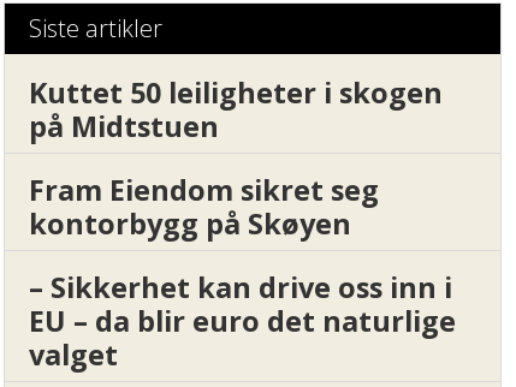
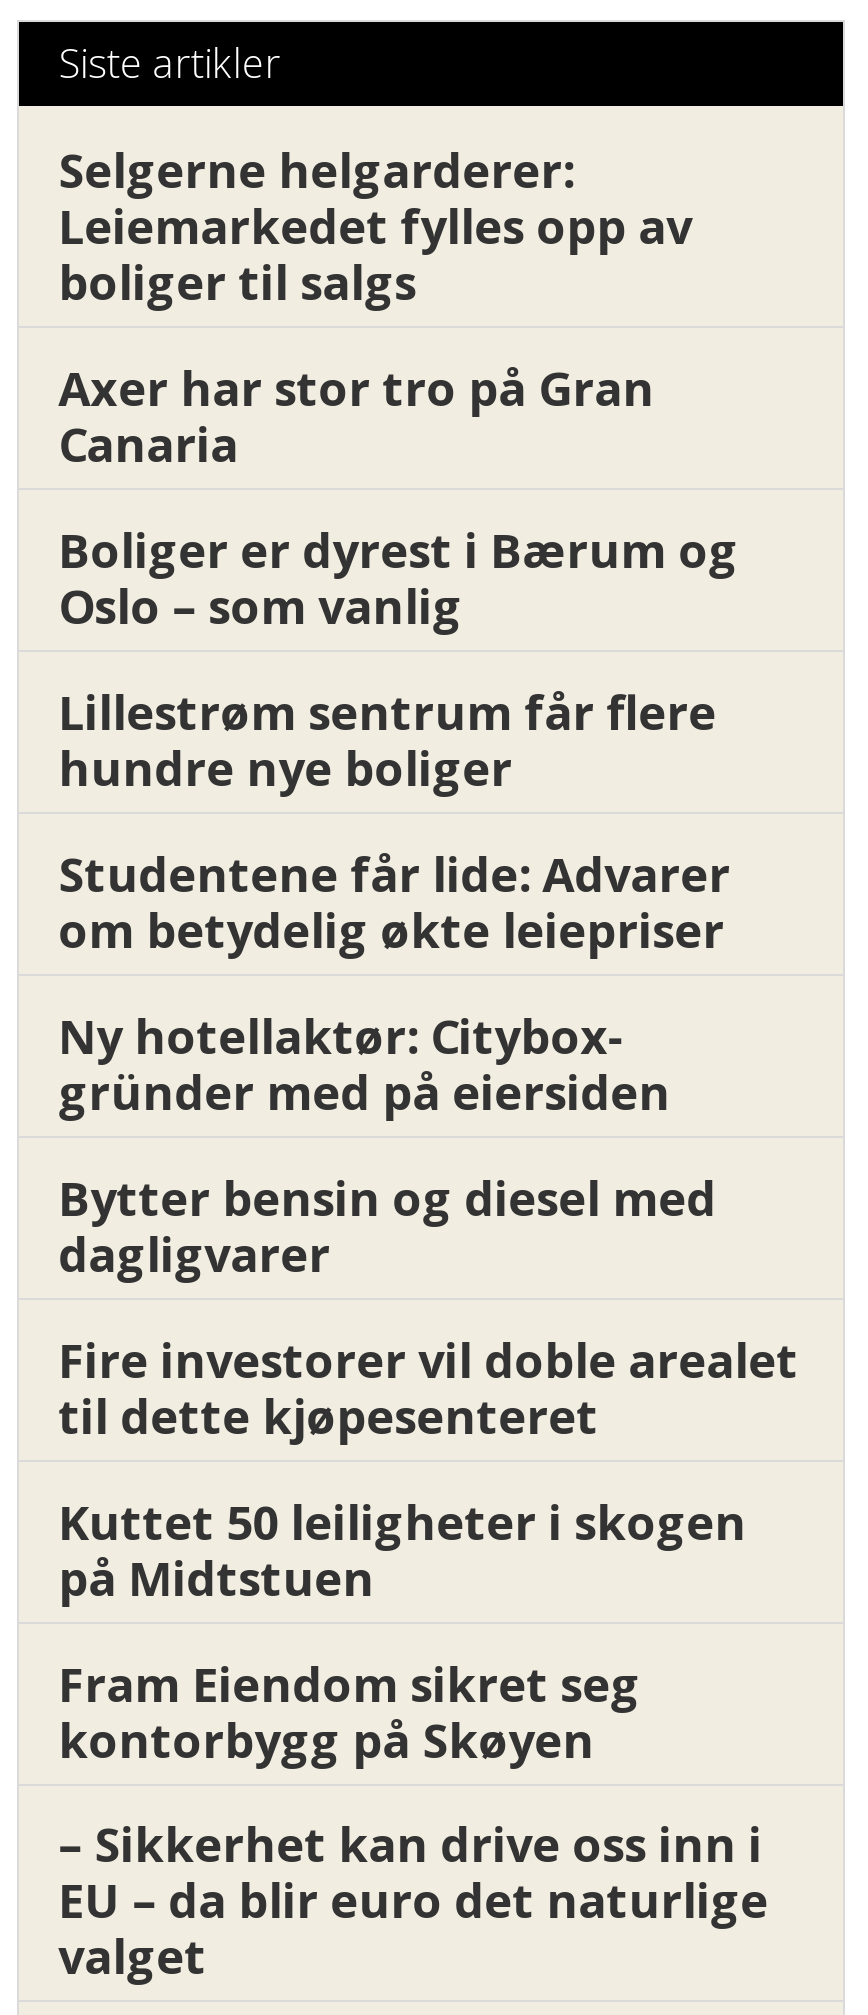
none -> [58,139,798,1447] Selgerne helgarderer: | Leiemarkedet fylles opp av | boliger til salgs | Axer har stor tro på Gran | Canaria | Boliger er dyrest i Bærum og | Oslo – som vanlig | Lillestrøm sentrum får flere | hundre nye boliger | Studentene får lide: Advarer | om betydelig økte leiepriser | Ny hotellaktør: Citybox- | gründer med på eiersiden | Bytter bensin og diesel med | dagligvarer | Fire investorer vil doble arealet | til dette kjøpesenteret

